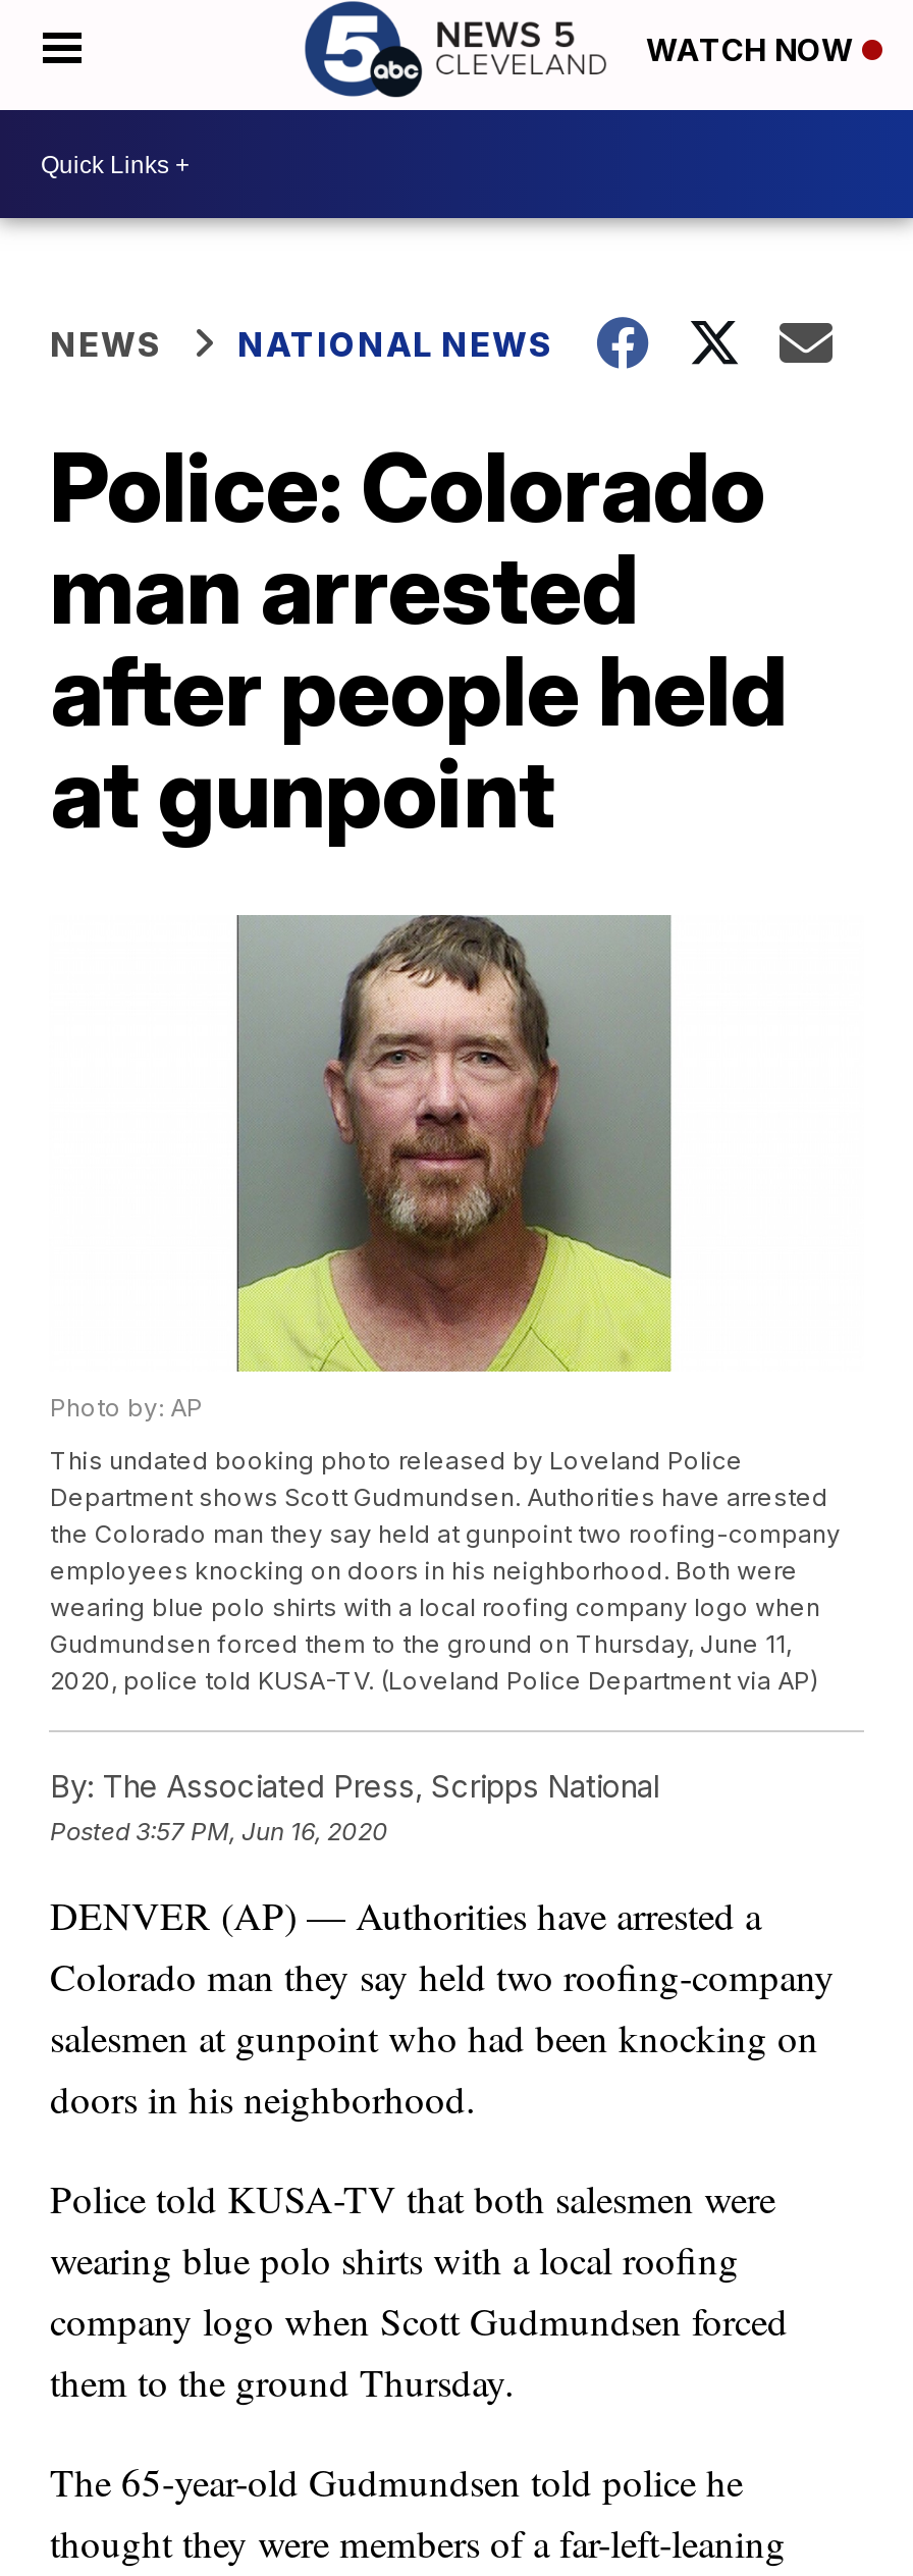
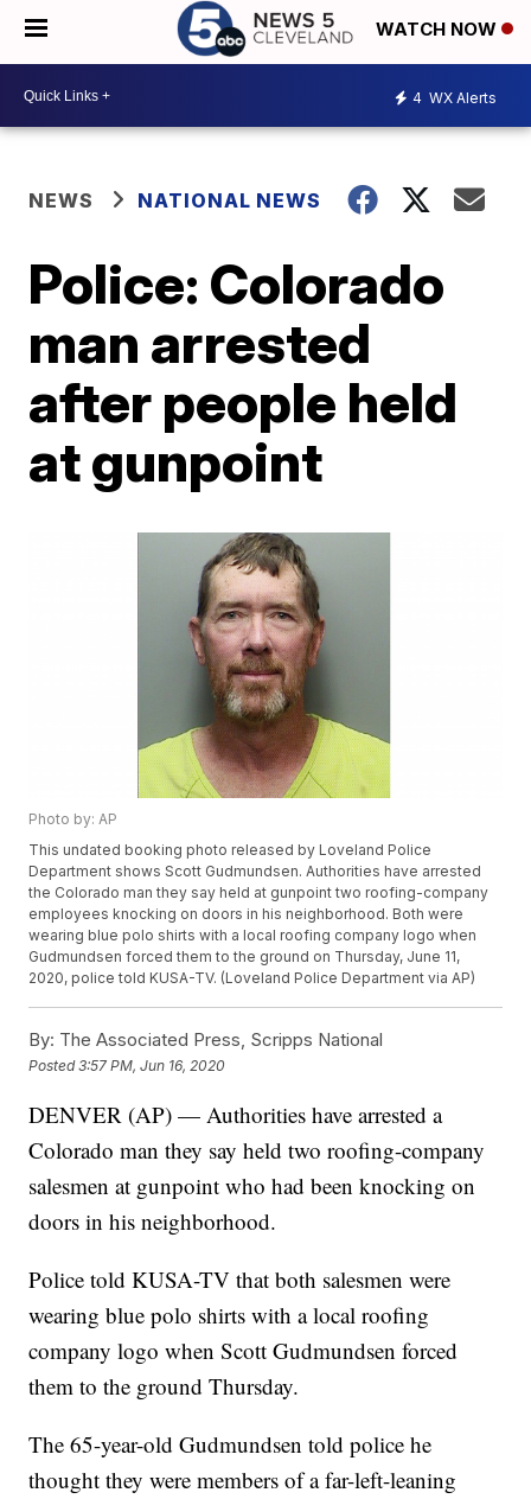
none -> [412,88,497,106] 4 WX Alerts

